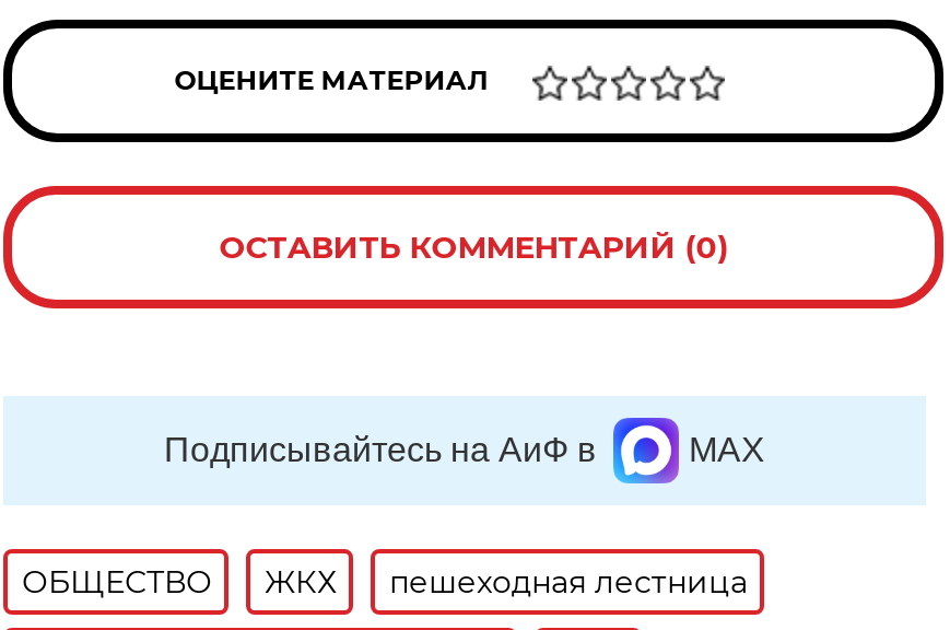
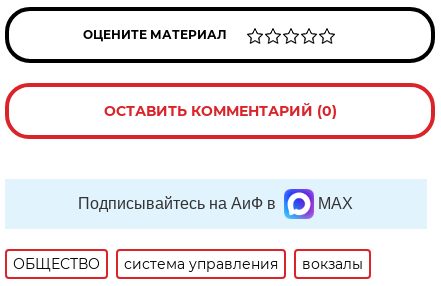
[264,562,748,601] ЖКХ | пешеходная лестница -> [124,255,363,273] система управления | вокзалы

